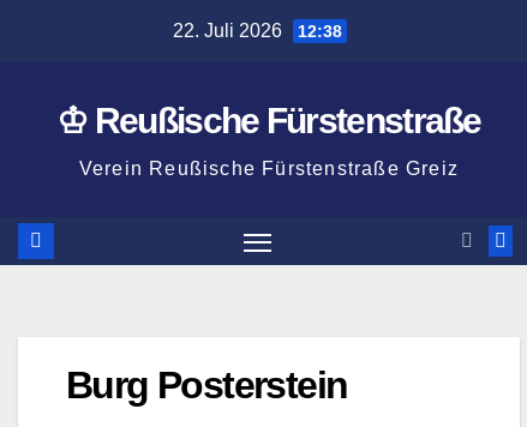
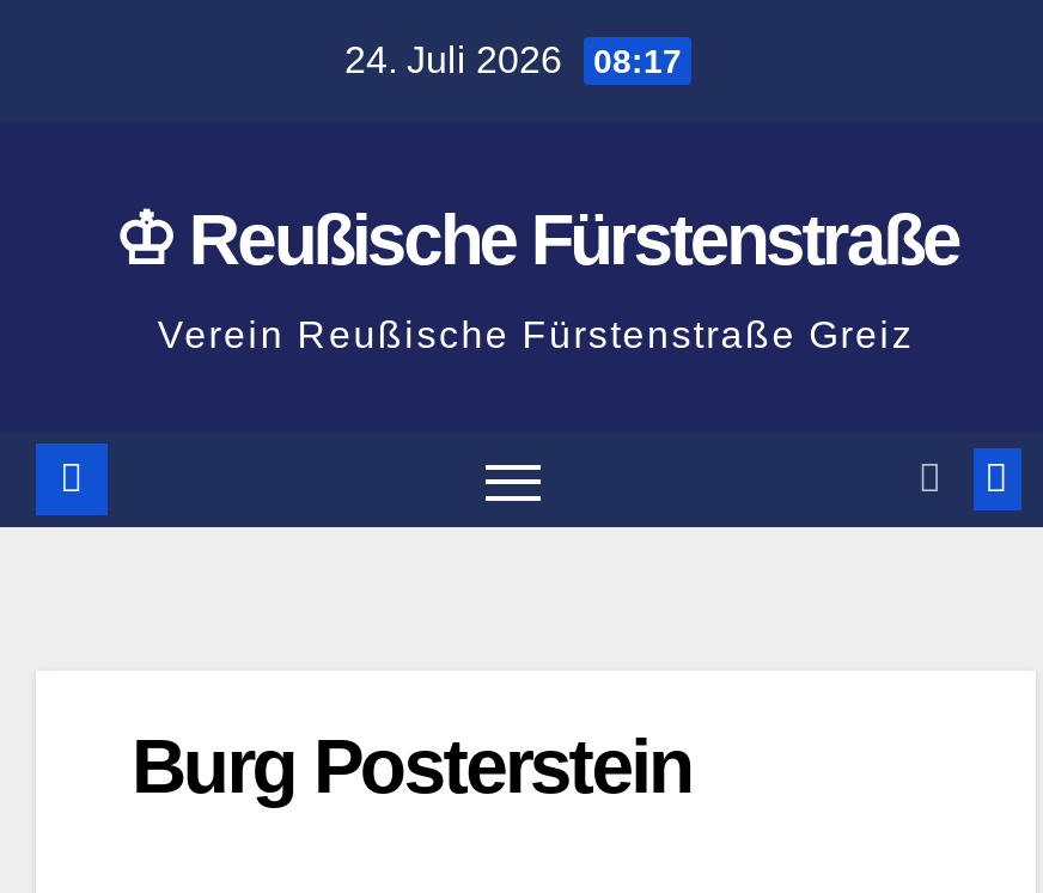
[173,20,342,41] 22. Juli 2026 12:38 -> [344,39,682,80] 24. Juli 2026 08:17

